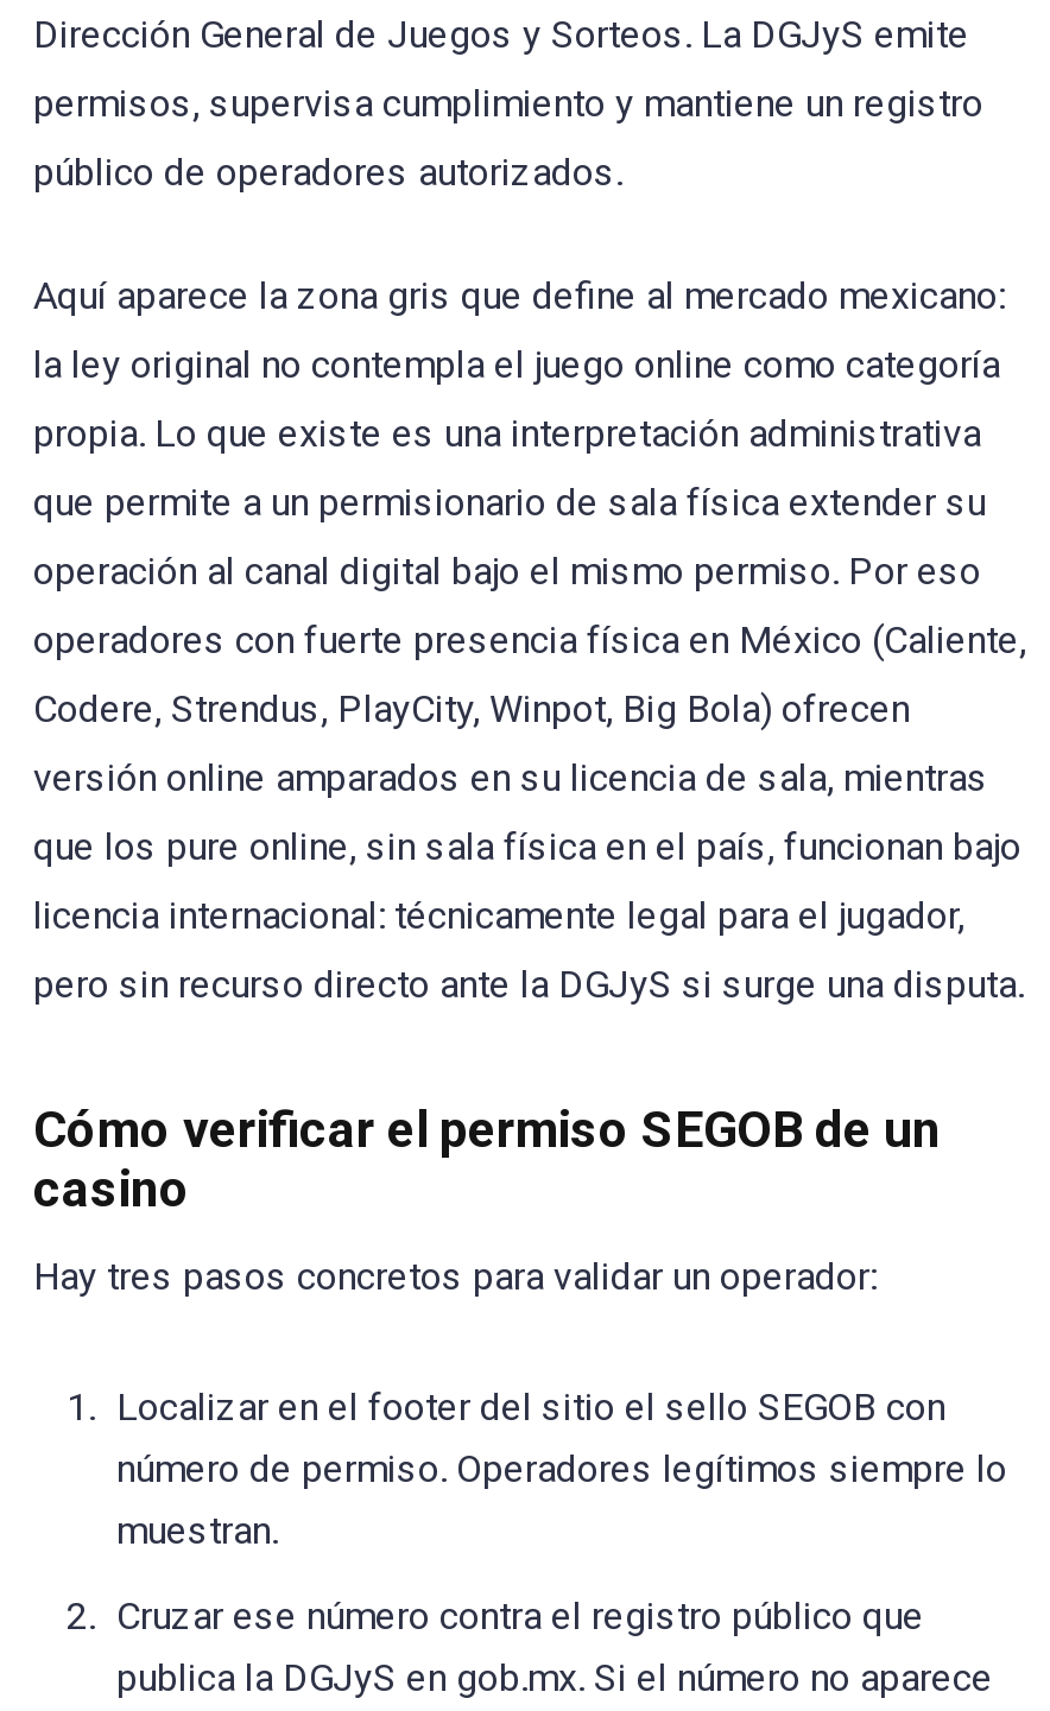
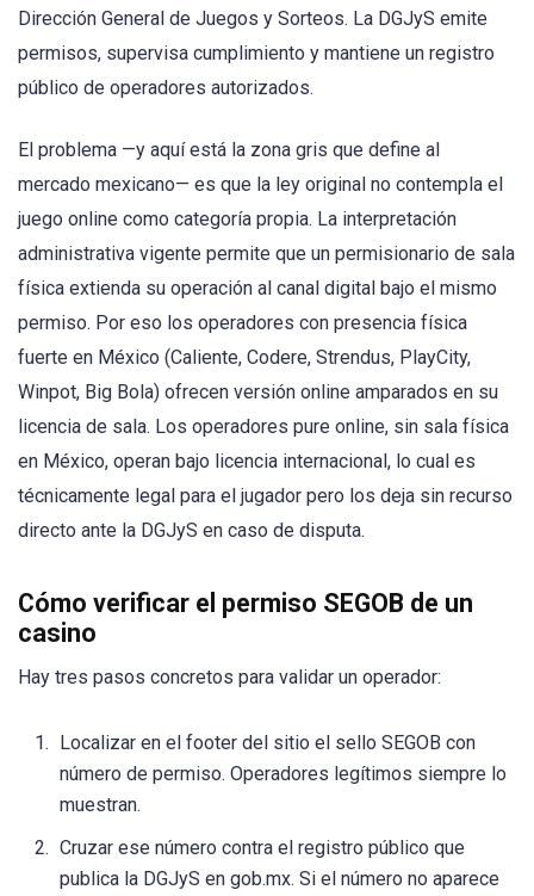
[33,274,1026,1008] Aquí aparece la zona gris que define al mercado mexicano: | la ley original no contempla el juego online como categoría | propia. Lo que existe es una interpretación administrativa | que permite a un permisionario de sala física extender su | operación al canal digital bajo el mismo permiso. Por eso | operadores con fuerte presencia física en México (Caliente, | Codere, Strendus, PlayCity, Winpot, Big Bola) ofrecen | versión online amparados en su licencia de sala, mientras | que los pure online, sin sala física en el país, funcionan bajo | licencia internacional: técnicamente legal para el jugador, | pero sin recurso directo ante la DGJyS si surge una disputa. -> [18,139,515,542] El problema —y aquí está la zona gris que define al | mercado mexicano— es que la ley original no contempla el | juego online como categoría propia. La interpretación | administrativa vigente permite que un permisionario de sala | física extienda su operación al canal digital bajo el mismo | permiso. Por eso los operadores con presencia física | fuerte en México (Caliente, Codere, Strendus, PlayCity, | Winpot, Big Bola) ofrecen versión online amparados en su | licencia de sala. Los operadores pure online, sin sala física | en México, operan bajo licencia internacional, lo cual es | técnicamente legal para el jugador pero los deja sin recurso | directo ante la DGJyS en caso de disputa.

